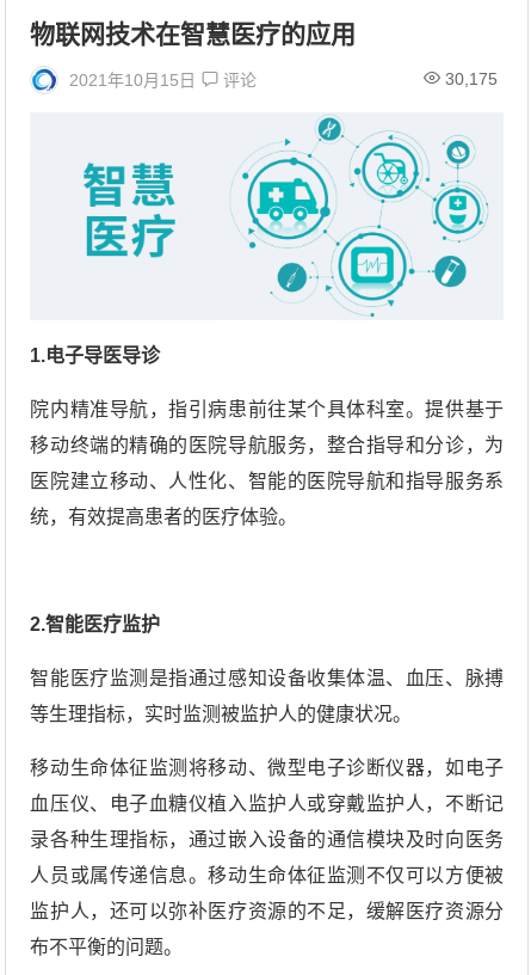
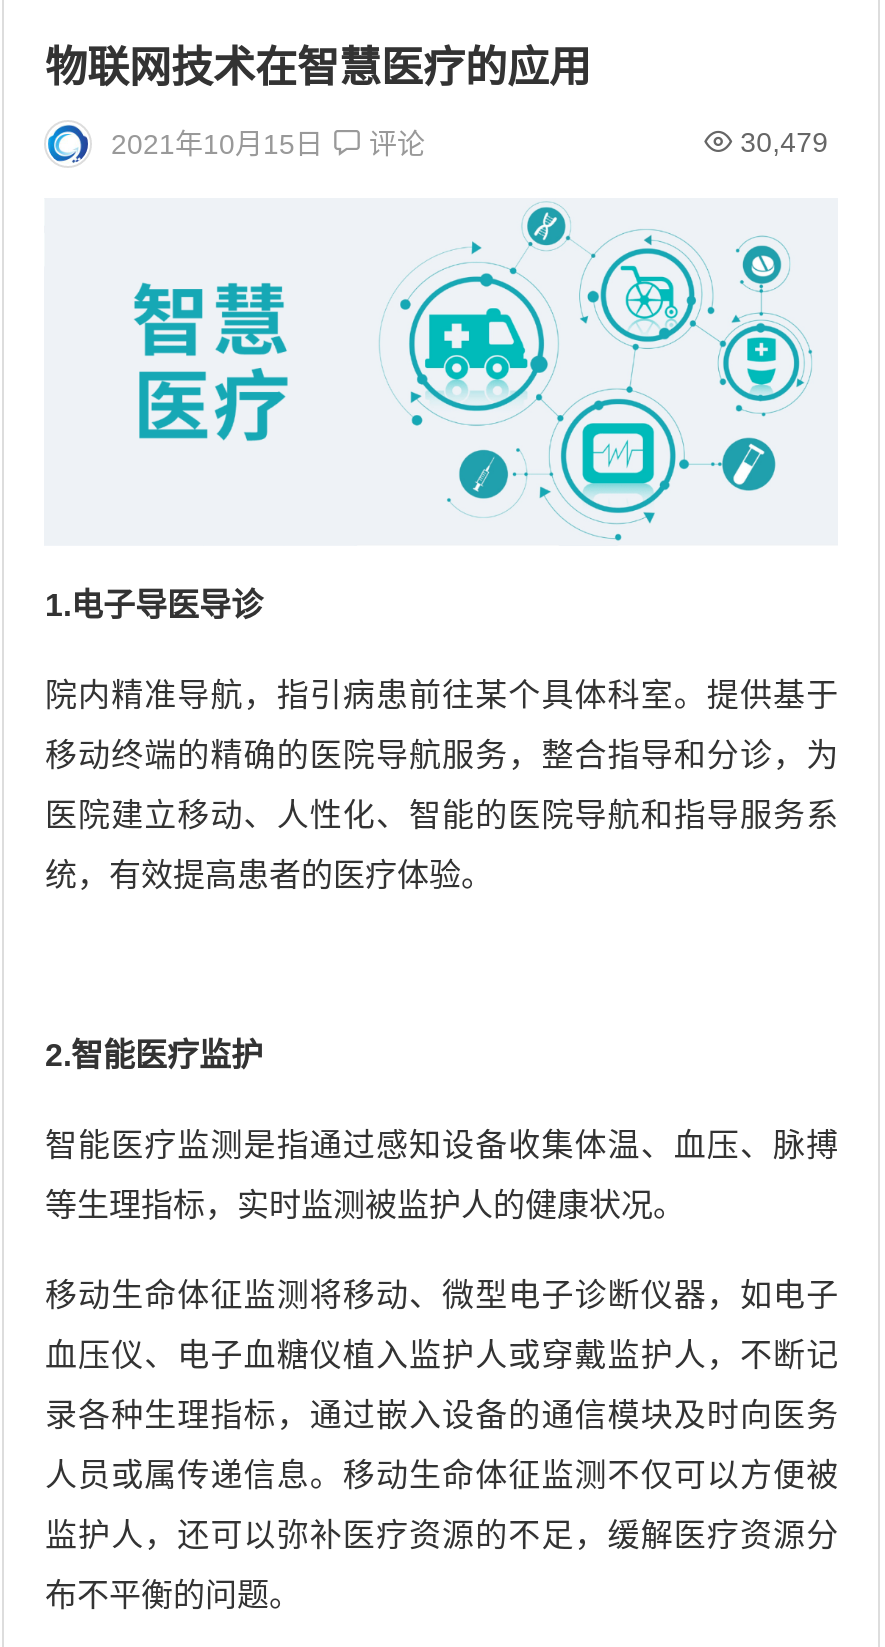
[440,69,498,88] 30,175 -> [732,126,828,158] 30,479

